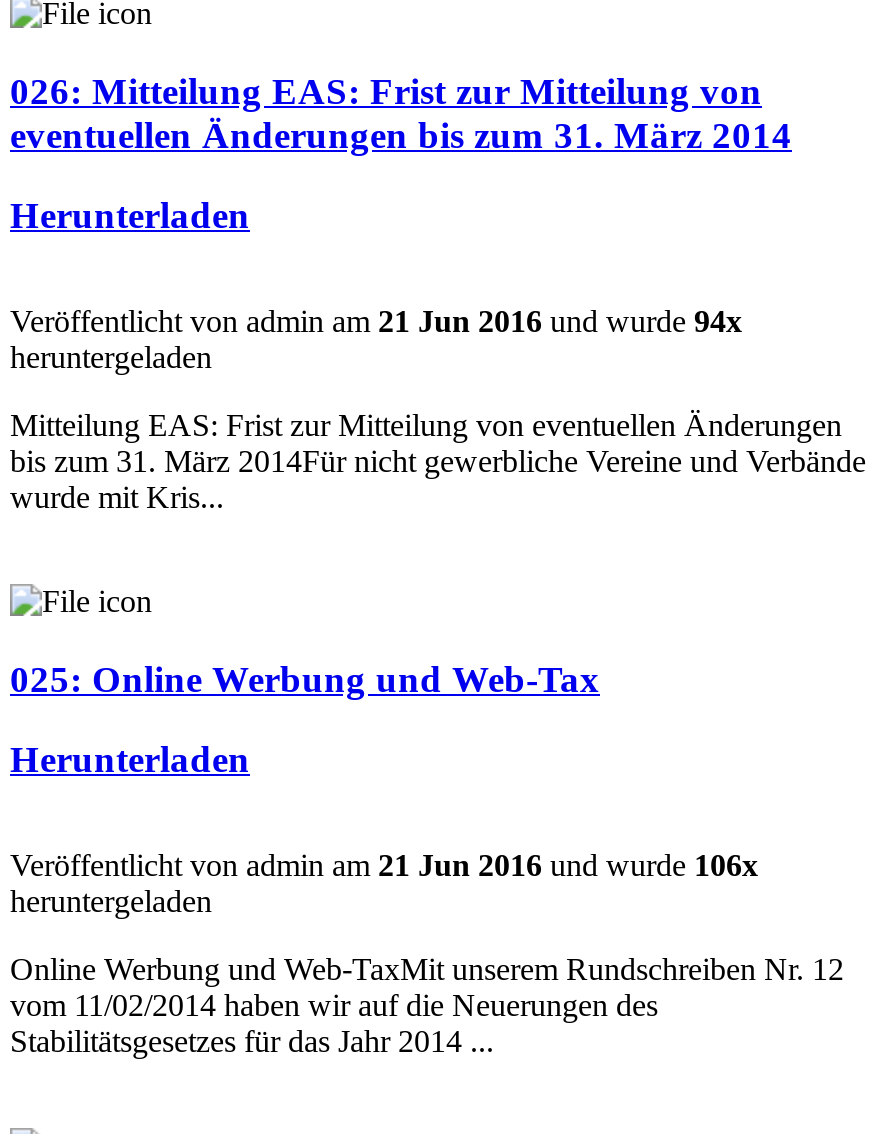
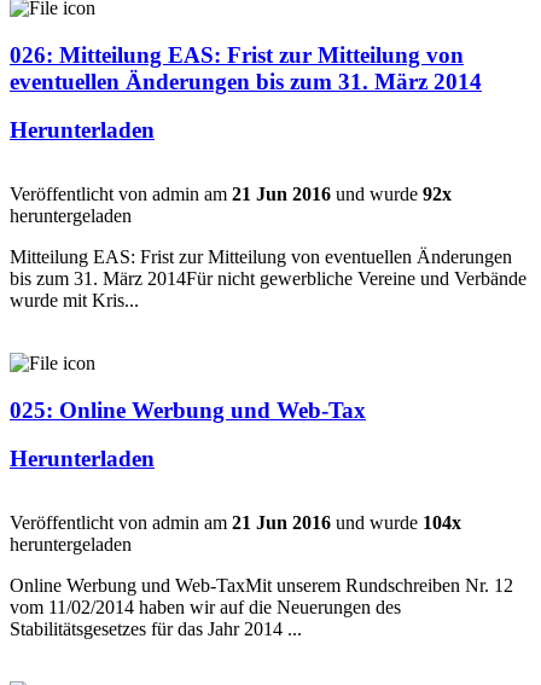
[10,304,742,338] Veröffentlicht von admin am 21 Jun 2016 und wurde 94x -> [10,184,452,204] Veröffentlicht von admin am 21 Jun 2016 und wurde 92x
[10,848,758,882] Veröffentlicht von admin am 21 Jun 2016 und wurde 106x -> [10,512,461,533] Veröffentlicht von admin am 21 Jun 2016 und wurde 104x

